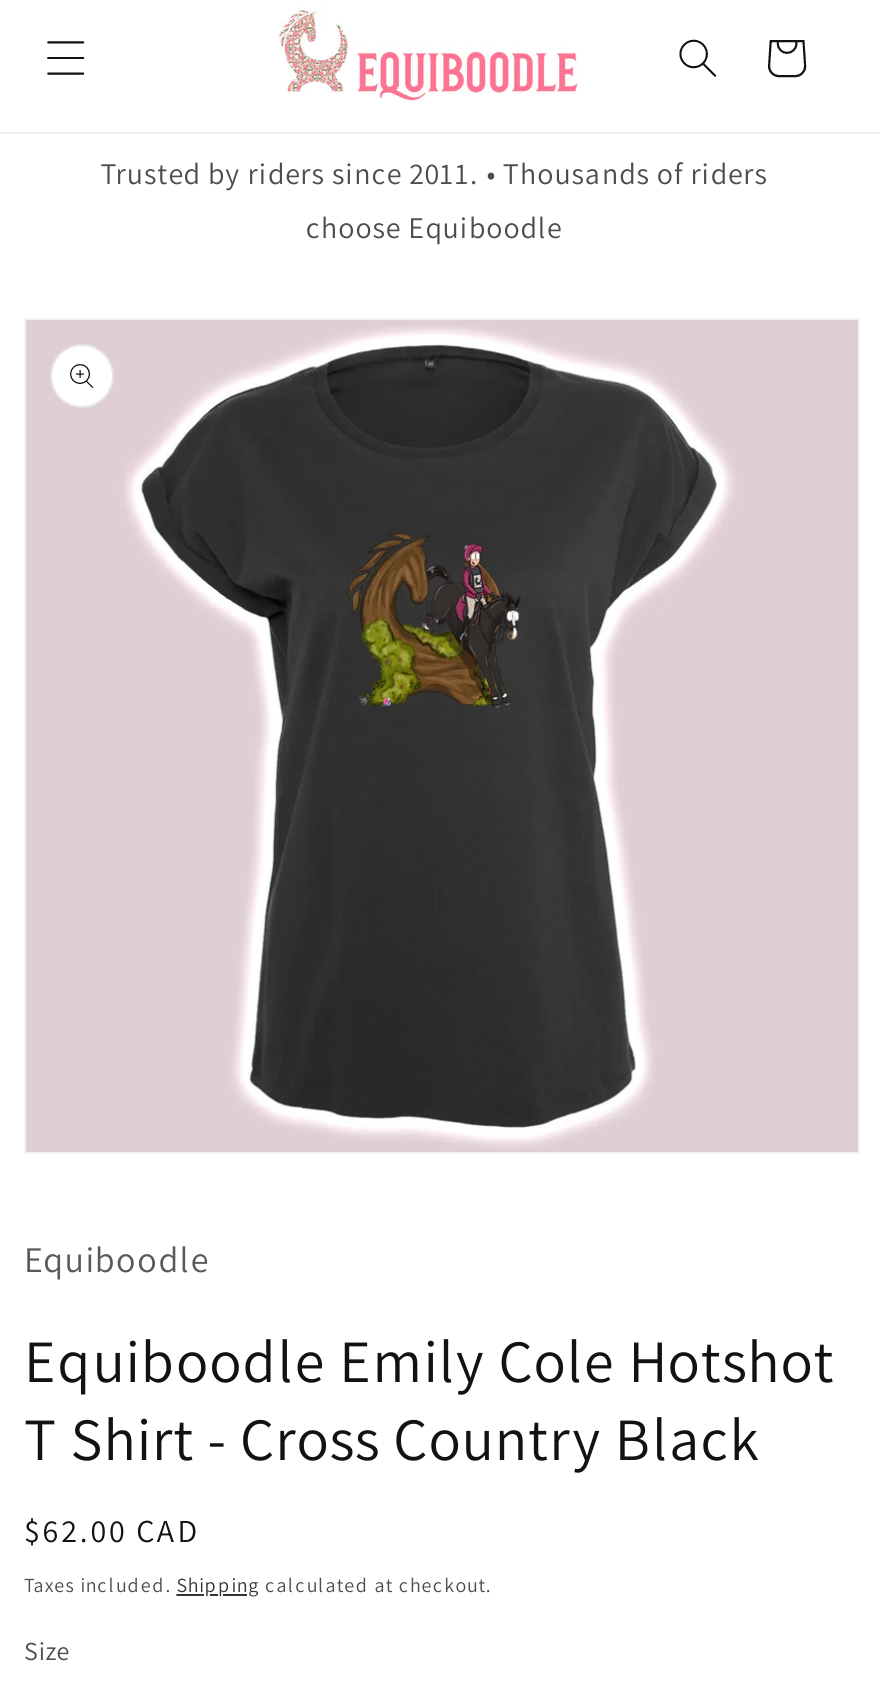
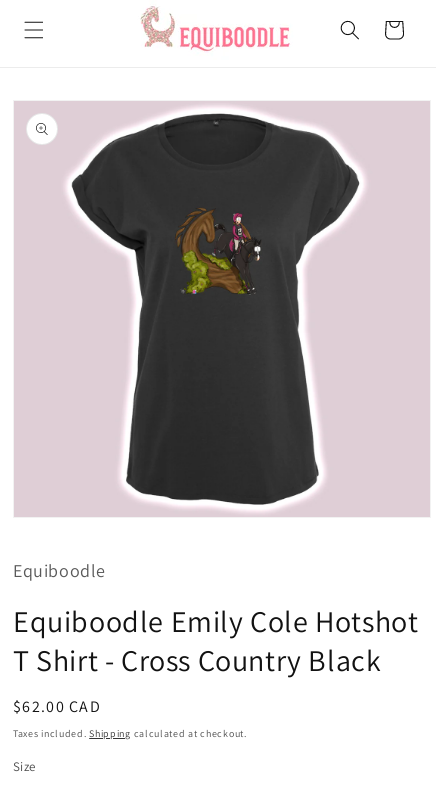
[100,154,768,246] Trusted by riders since 2011. • Thousands of riders | choose Equiboodle -> none

